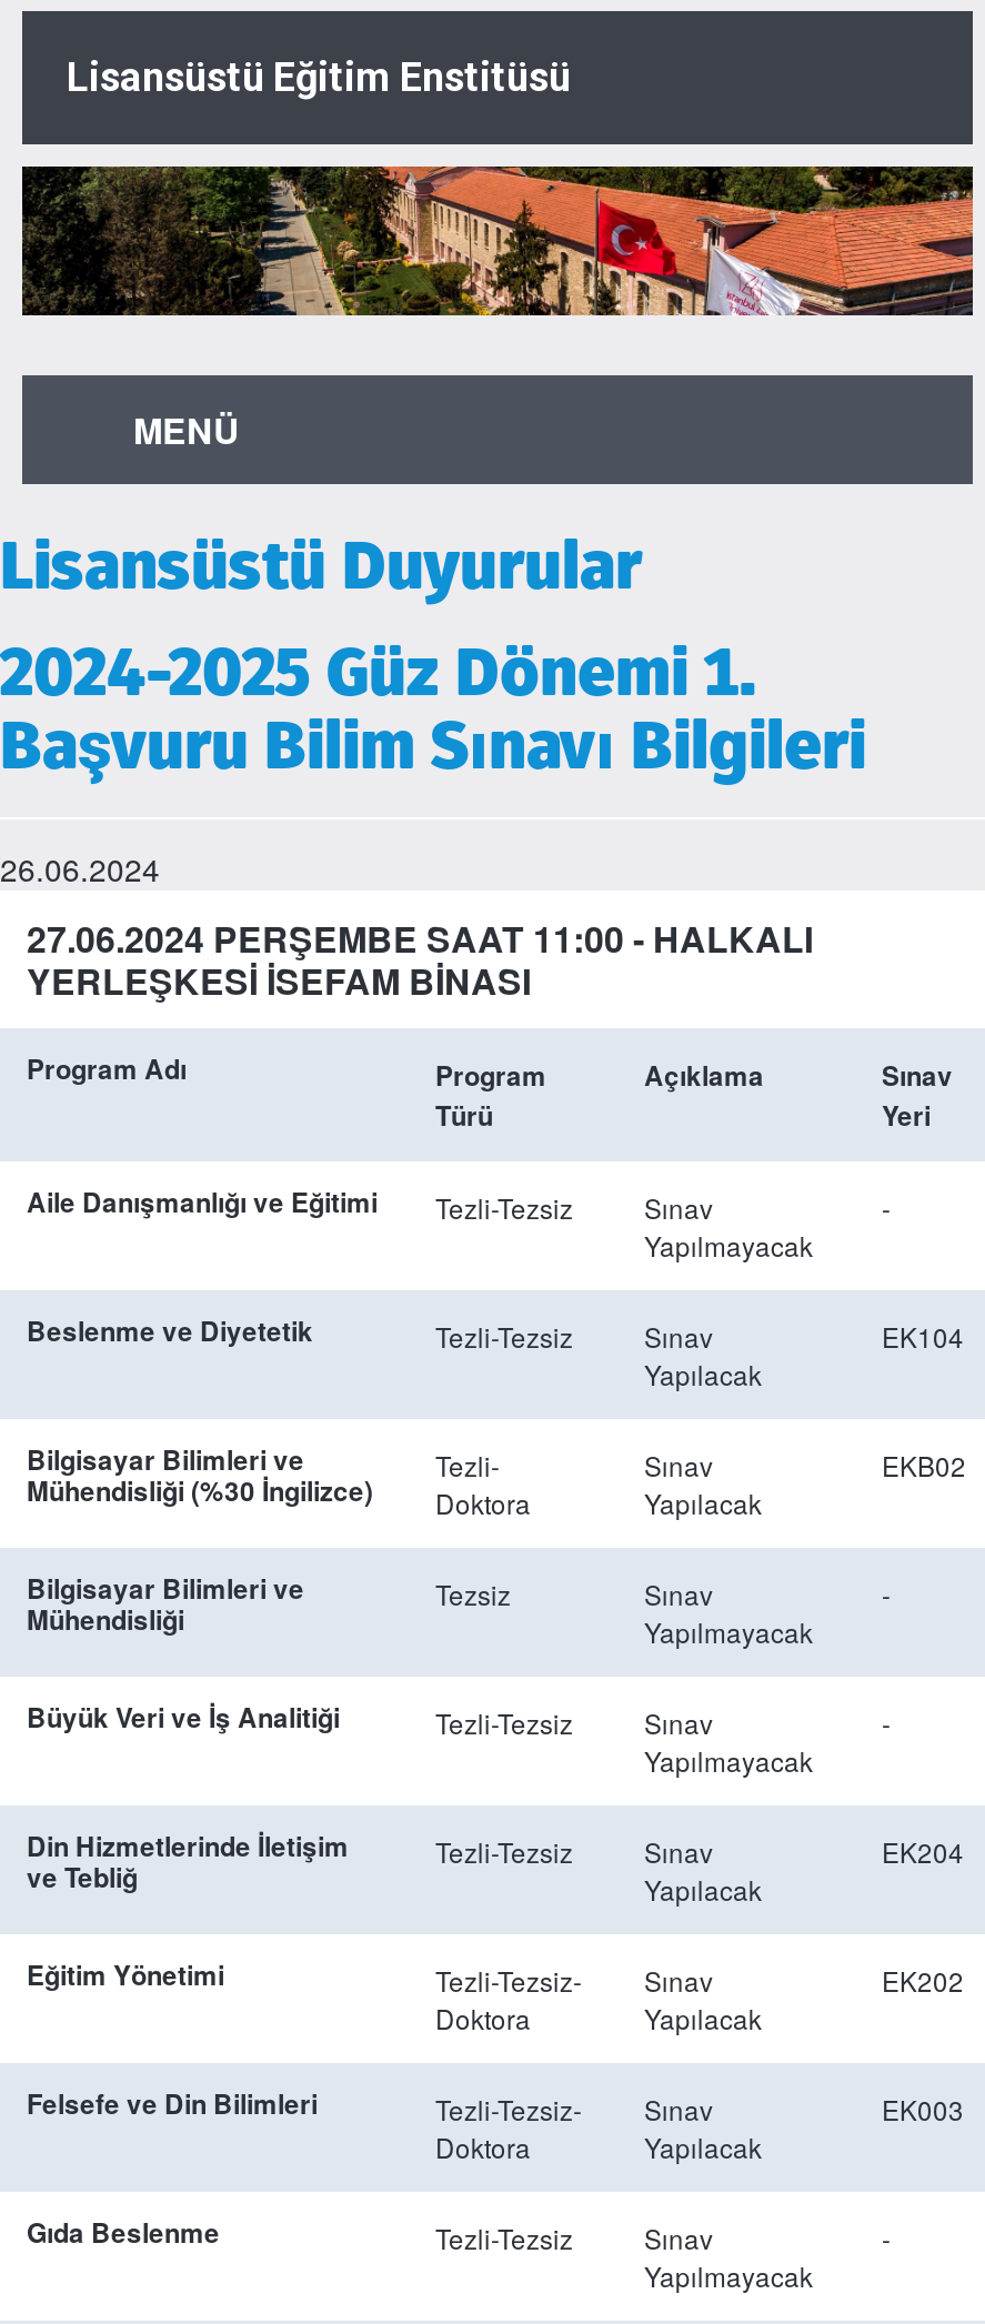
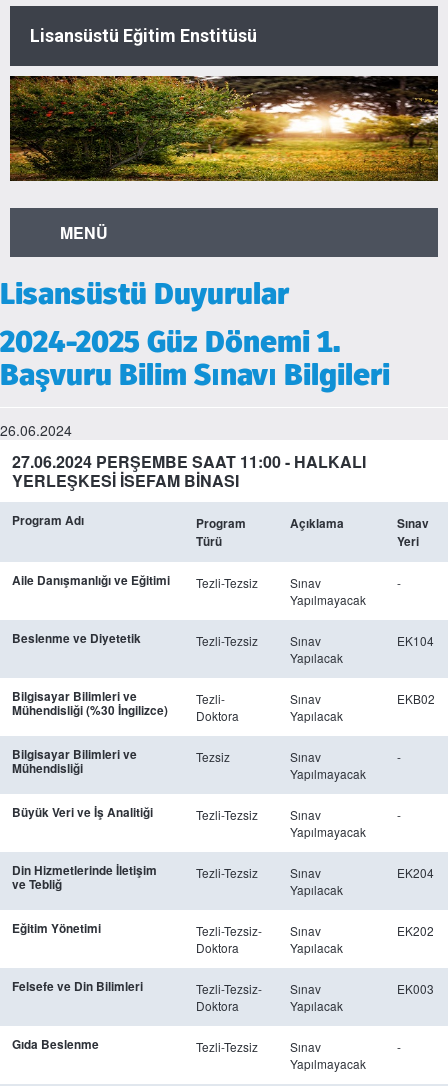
[29,164,975,318] [image] -> [9,75,438,182] [image]

